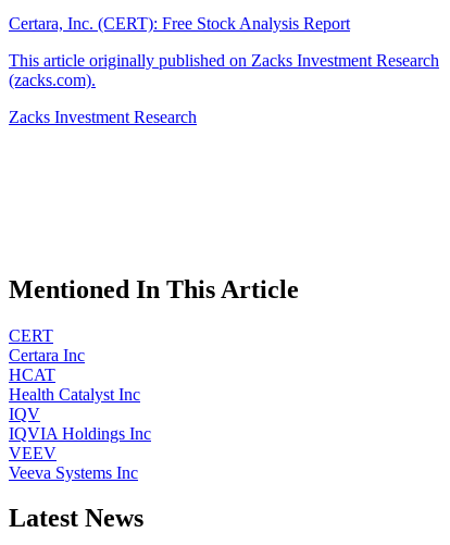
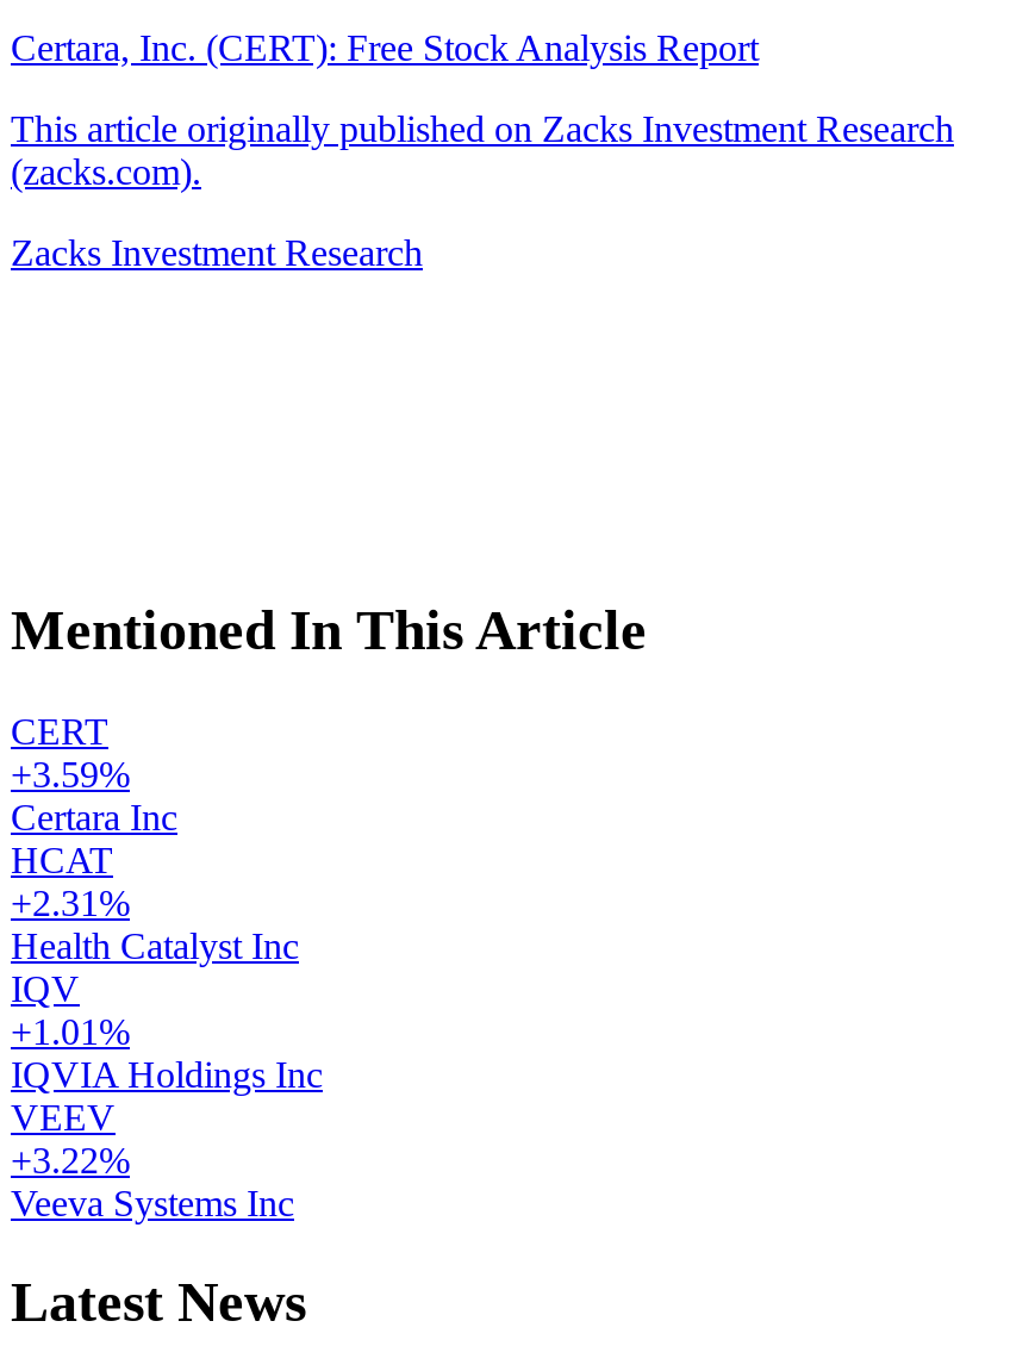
none -> [11,753,130,794] +3.59%
none -> [11,882,130,922] +2.31%
none -> [11,1010,130,1051] +1.01%
none -> [11,1139,130,1179] +3.22%

